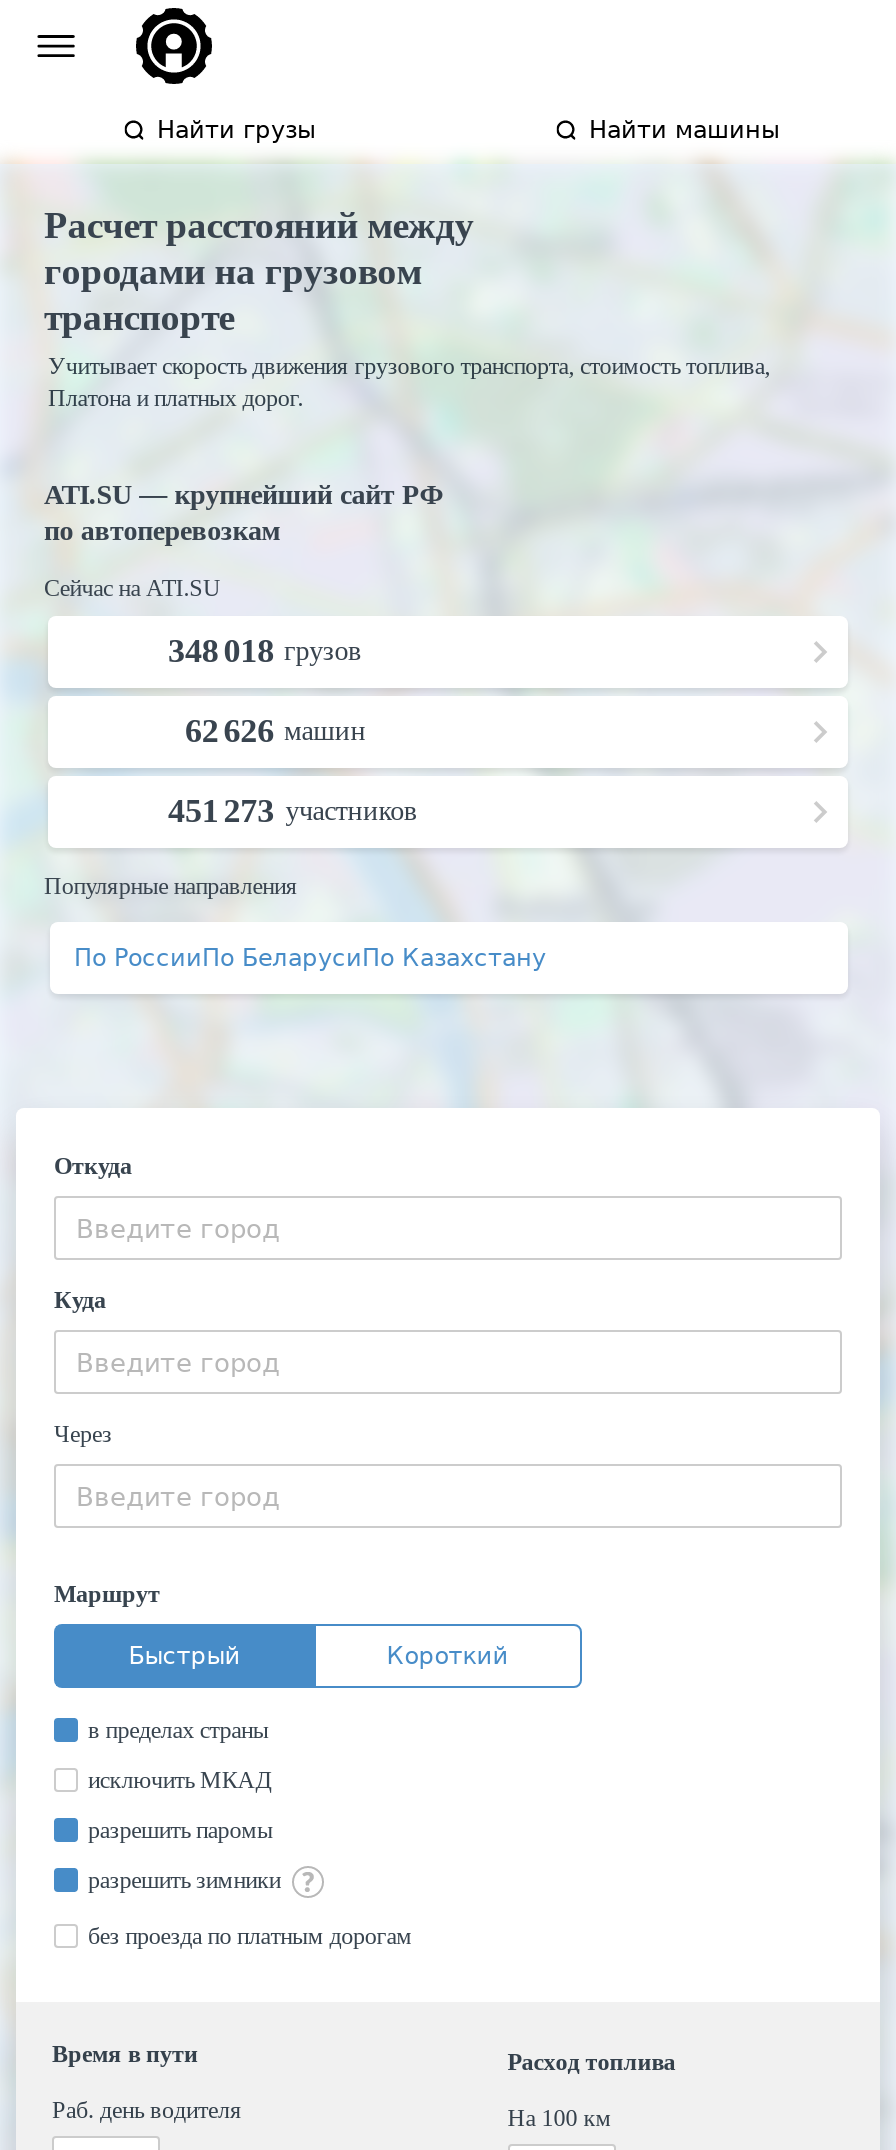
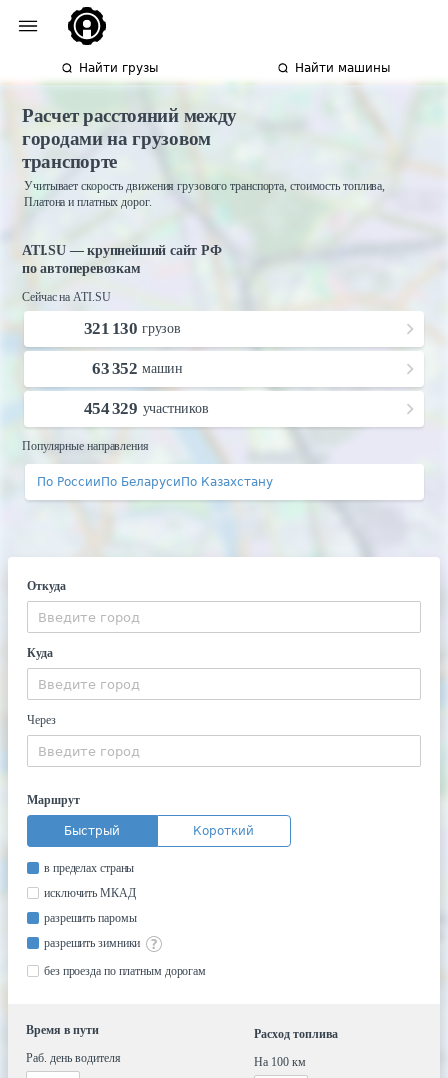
[168,632,362,670] 348 018 грузов -> [84,319,181,338] 321 130 грузов
[185,712,366,750] 62 626 машин -> [92,359,183,378] 63 352 машин
[168,792,417,830] 451 273 участников -> [84,399,209,418] 454 329 участников

